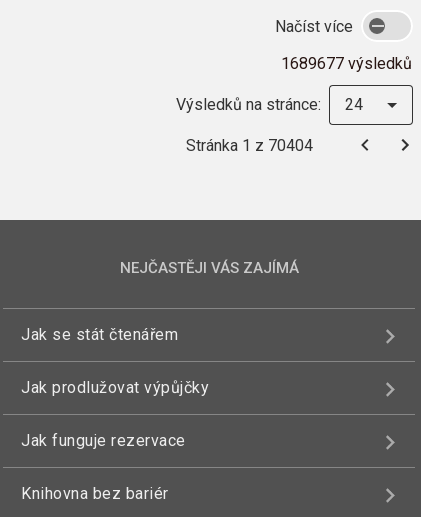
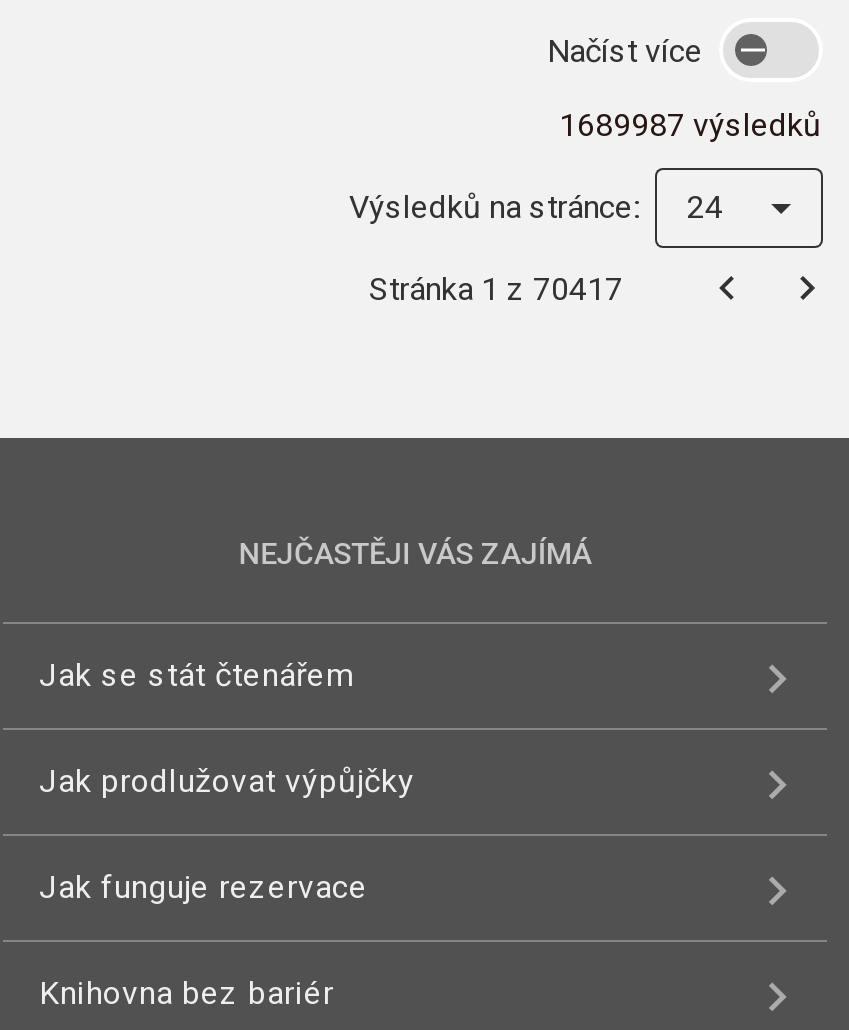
[281,54,412,73] 1689677 výsledků -> [559,106,821,144] 1689987 výsledků
[186,135,313,154] Stránka 1 z 70404 -> [369,269,623,307] Stránka 1 z 70417

